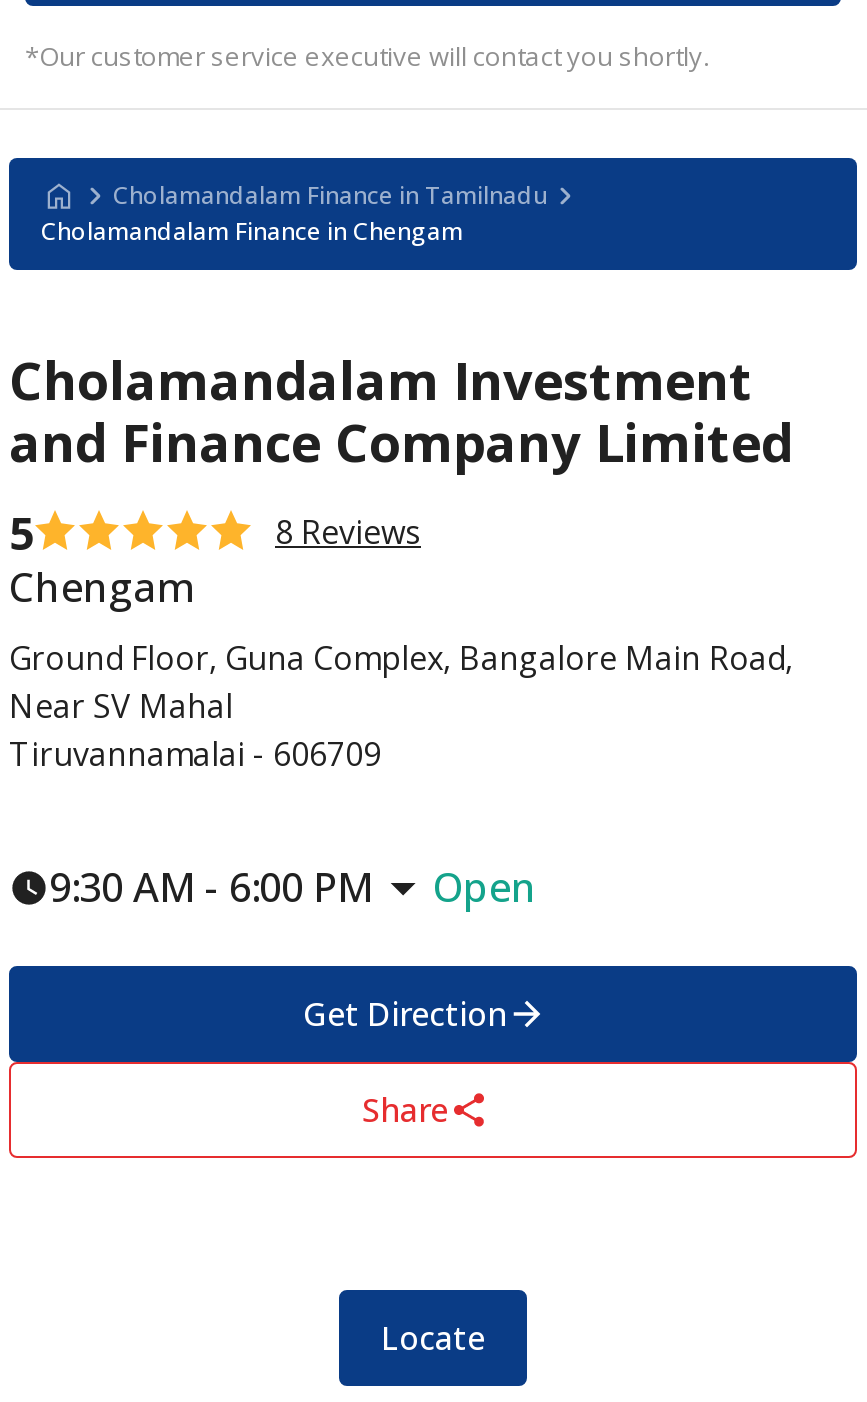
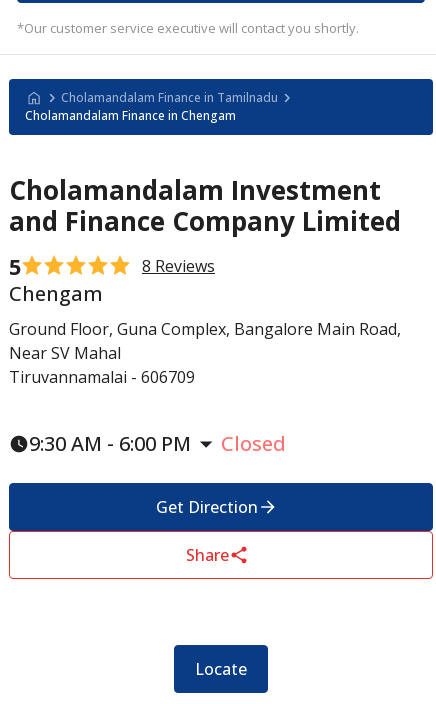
[433,861,537,915] Open -> [221,430,286,457] Closed

